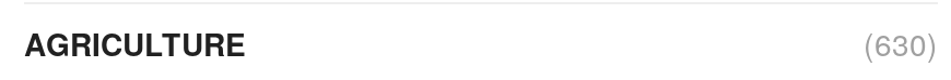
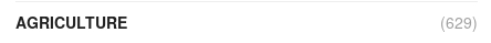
[864,21,938,64] (630) -> [440,11,478,33] (629)

